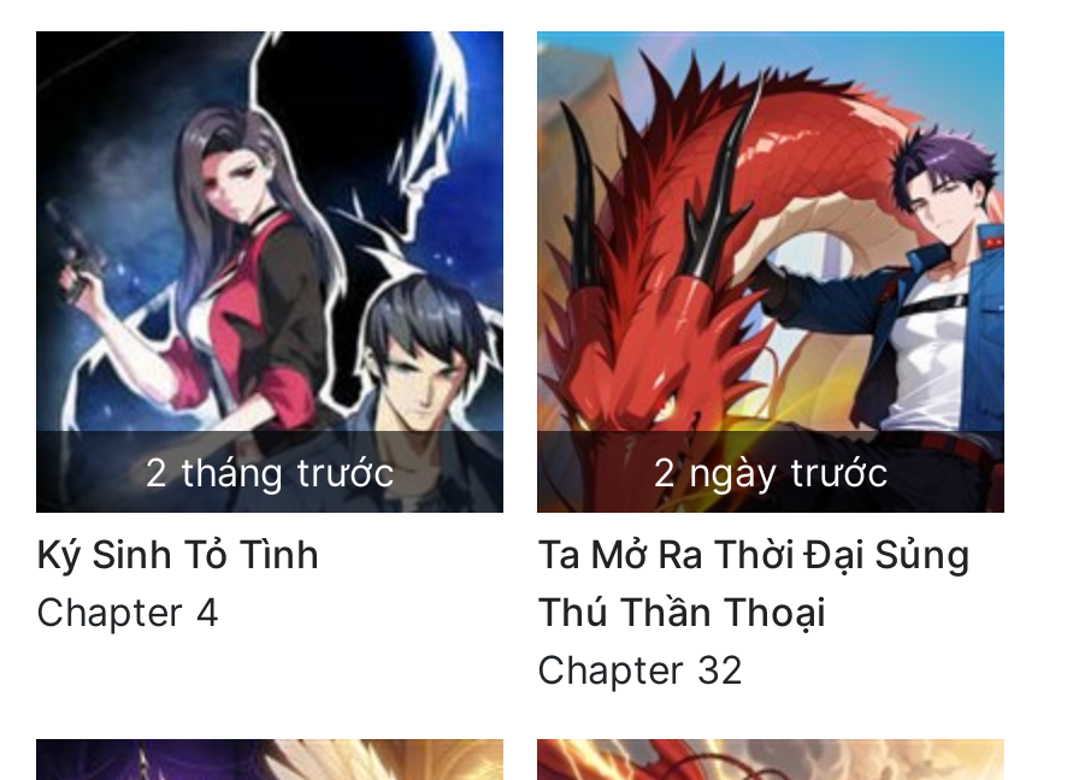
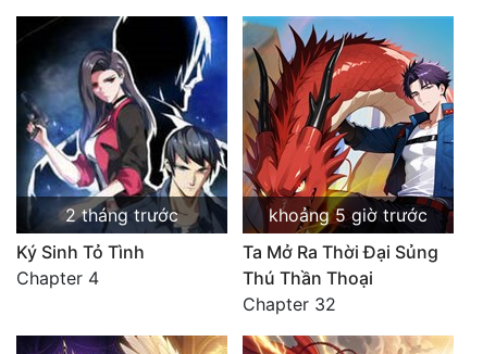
[653,448,889,496] 2 ngày trước -> [269,204,428,226] khoảng 5 giờ trước

